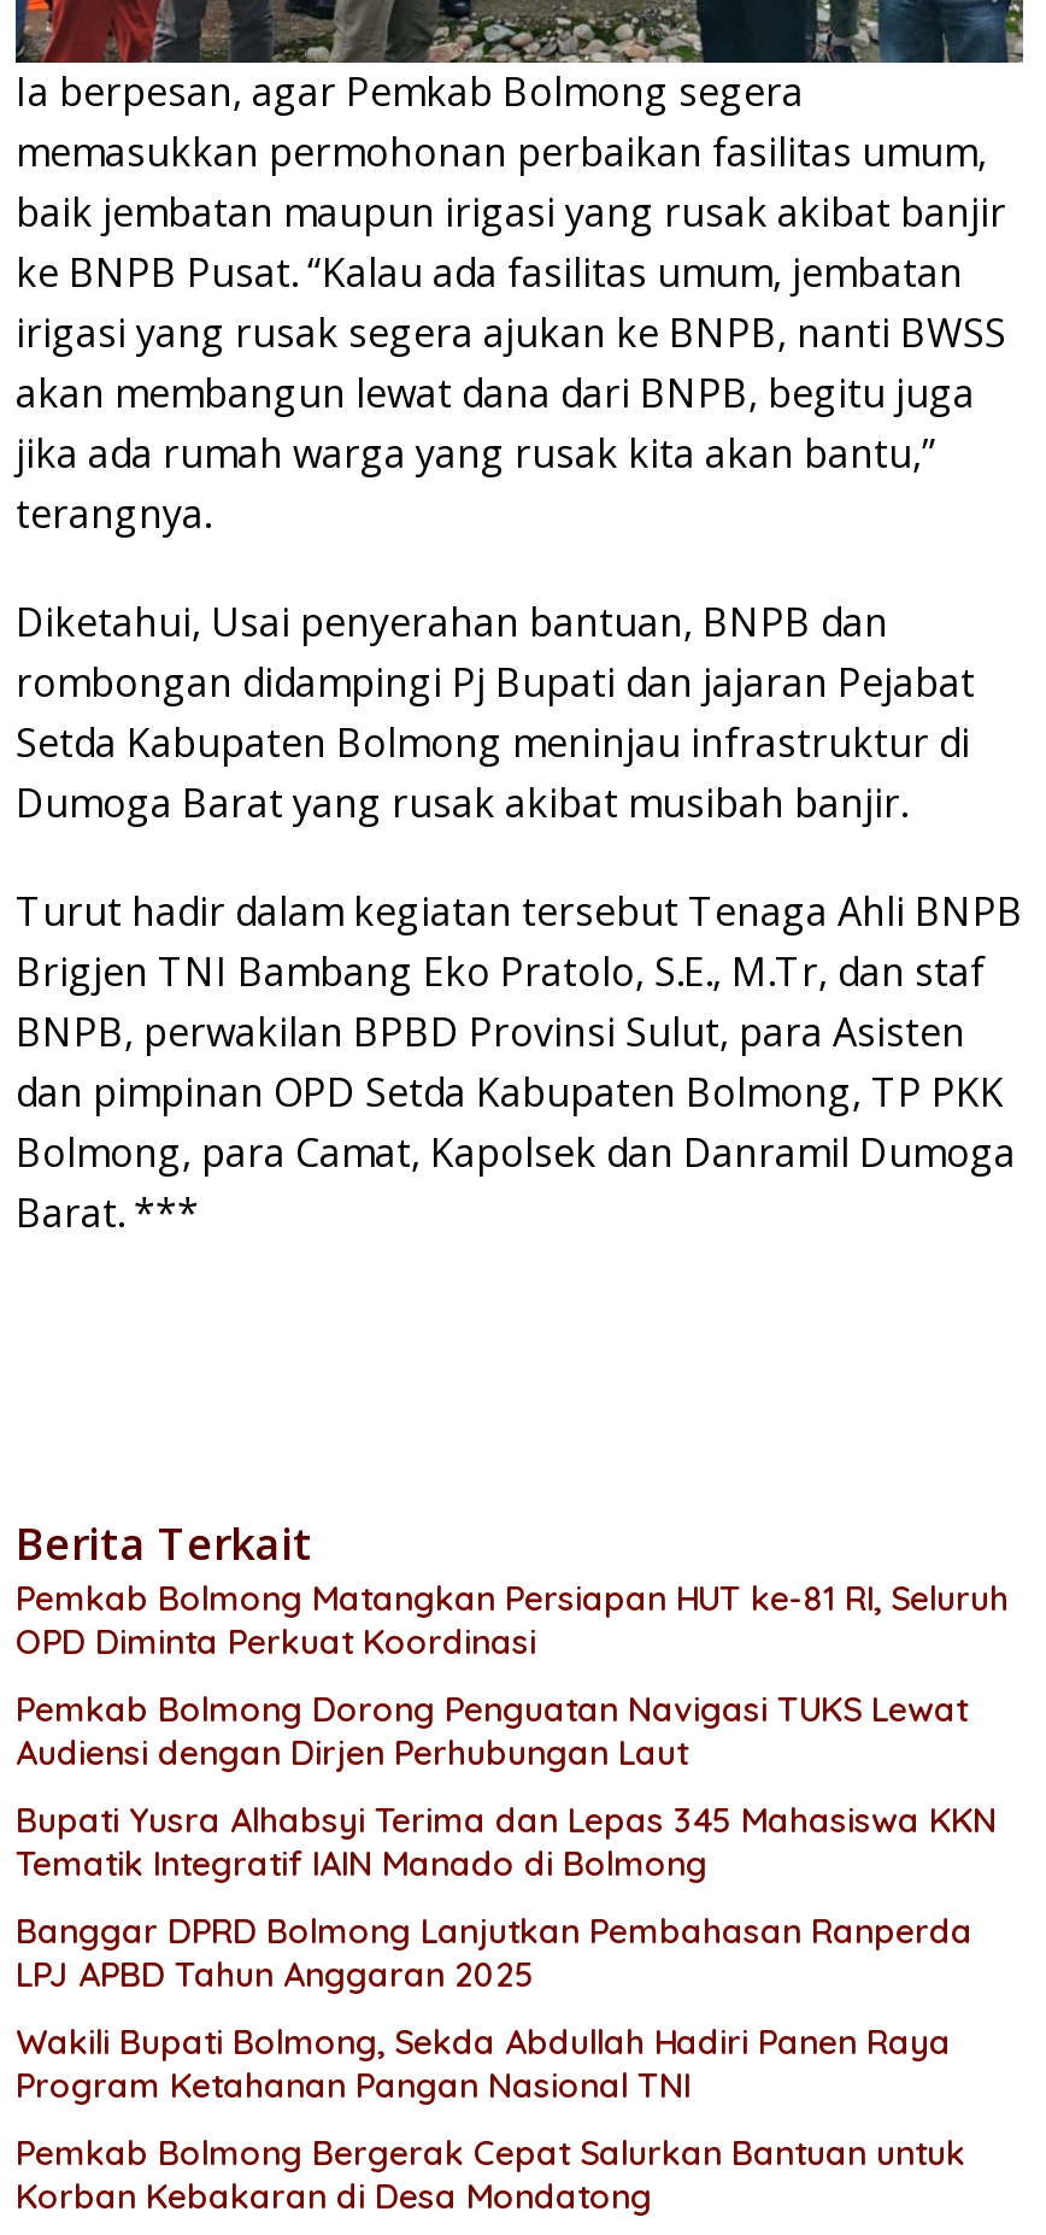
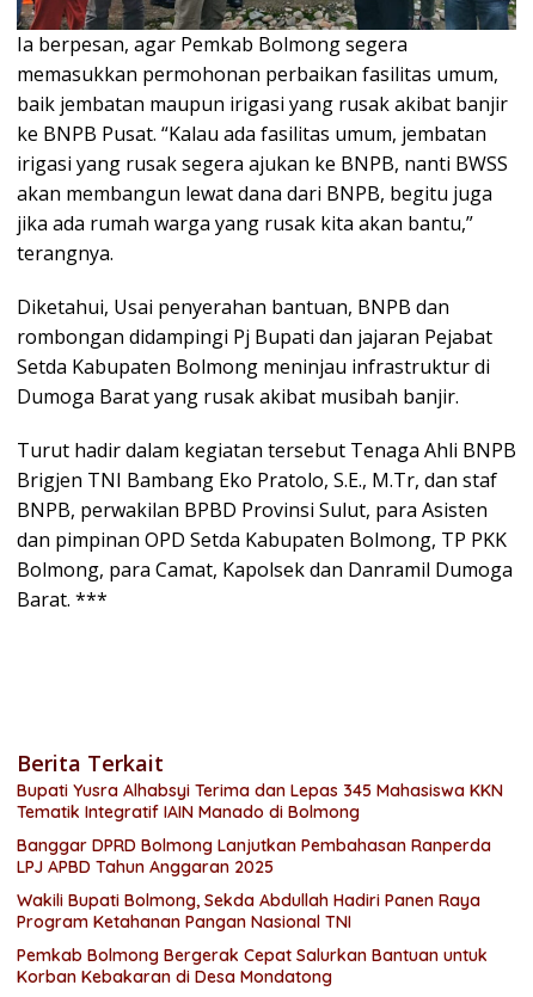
[16,1575,1009,1773] Pemkab Bolmong Matangkan Persiapan HUT ke-81 RI, Seluruh | OPD Diminta Perkuat Koordinasi | Pemkab Bolmong Dorong Penguatan Navigasi TUKS Lewat | Audiensi dengan Dirjen Perhubungan Laut -> none

